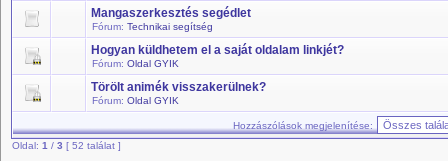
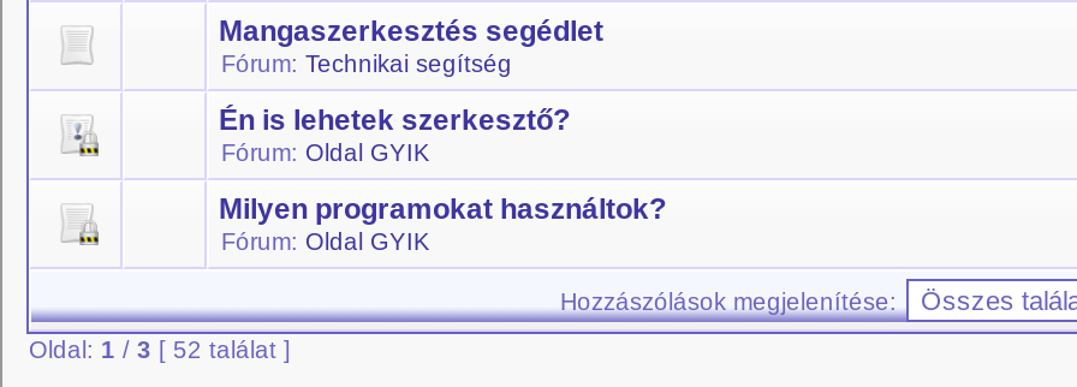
[91,43,344,57] Hogyan küldhetem el a saját oldalam linkjét? -> [219,103,570,137] Én is lehetek szerkesztő?
[91,80,266,94] Törölt animék visszakerülnek? -> [219,192,666,226] Milyen programokat használtok?

